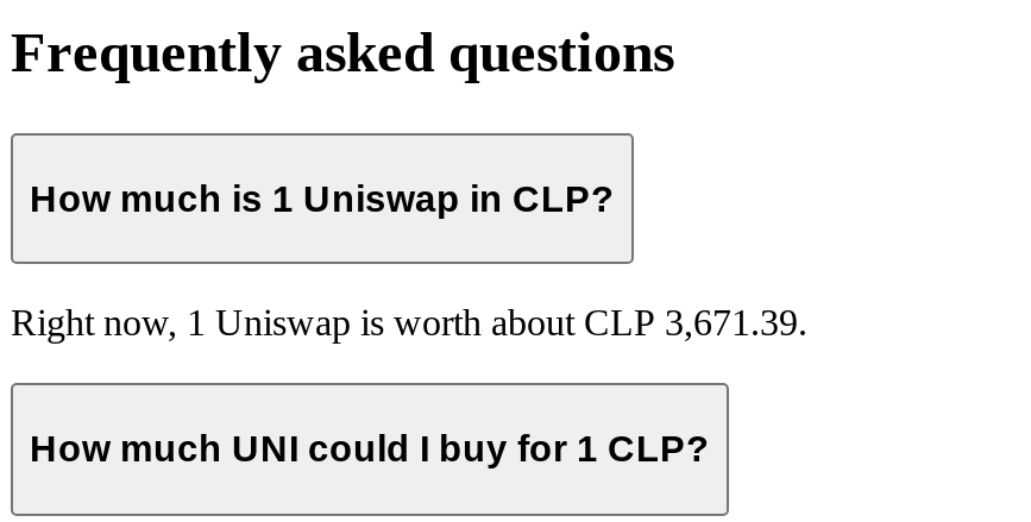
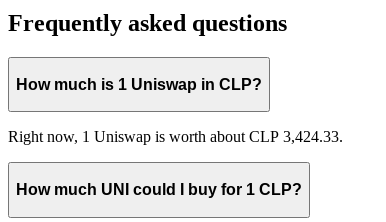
[11,303,807,343] Right now, 1 Uniswap is worth about CLP 3,671.39. -> [8,128,343,145] Right now, 1 Uniswap is worth about CLP 3,424.33.

